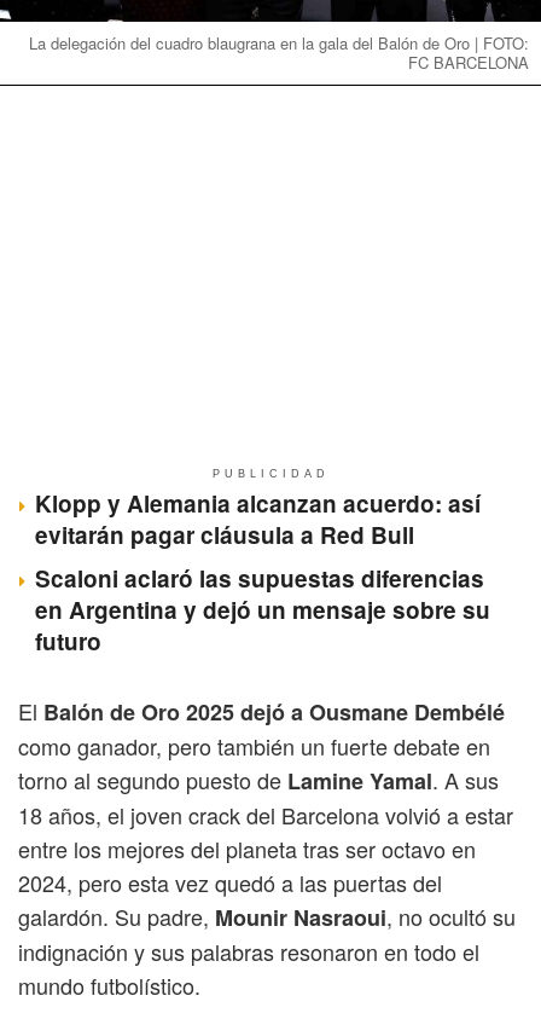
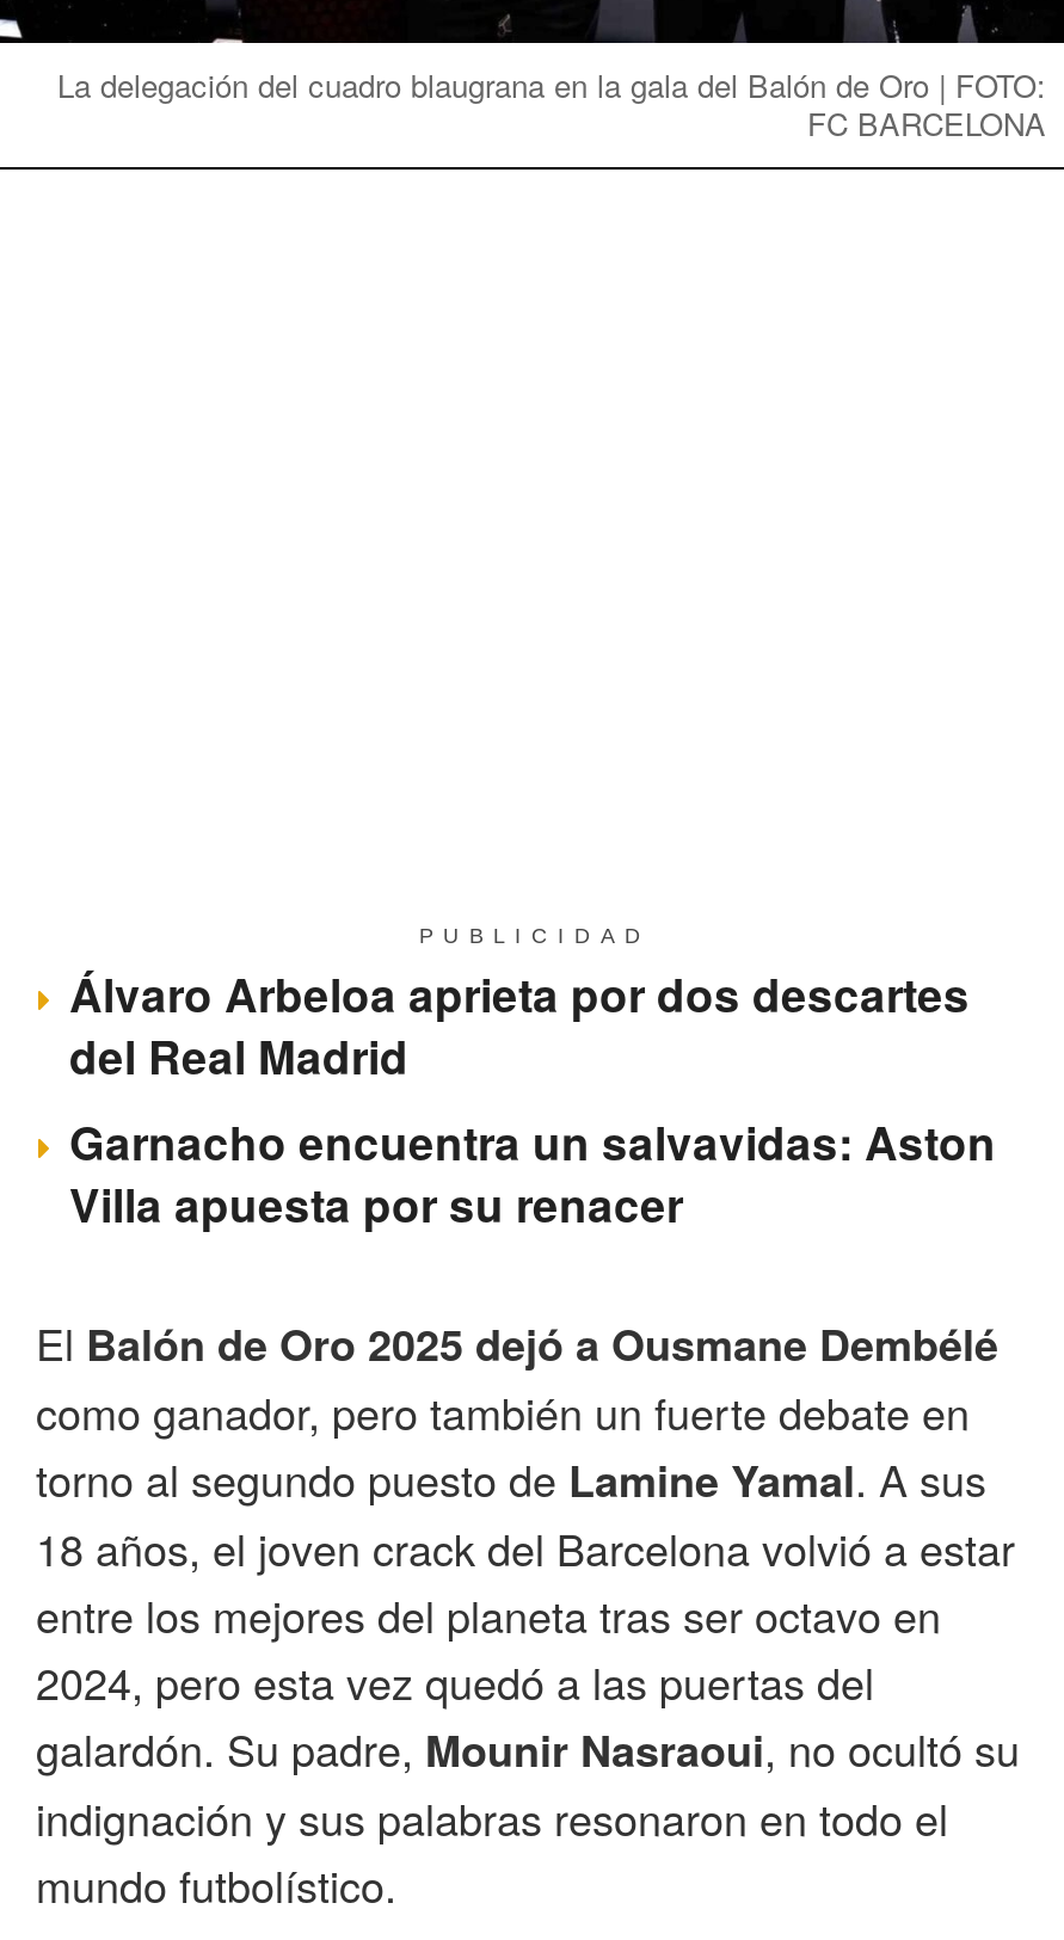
[35,487,490,658] Klopp y Alemania alcanzan acuerdo: así | evitarán pagar cláusula a Red Bull | Scaloni aclaró las supuestas diferencias | en Argentina y dejó un mensaje sobre su | futuro -> [69,962,996,1237] Álvaro Arbeloa aprieta por dos descartes | del Real Madrid | Garnacho encuentra un salvavidas: Aston | Villa apuesta por su renacer

